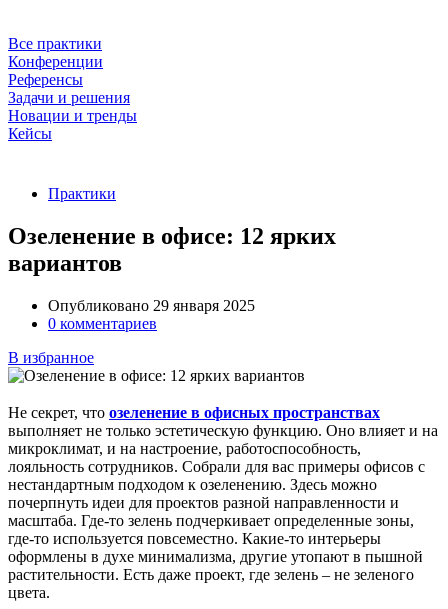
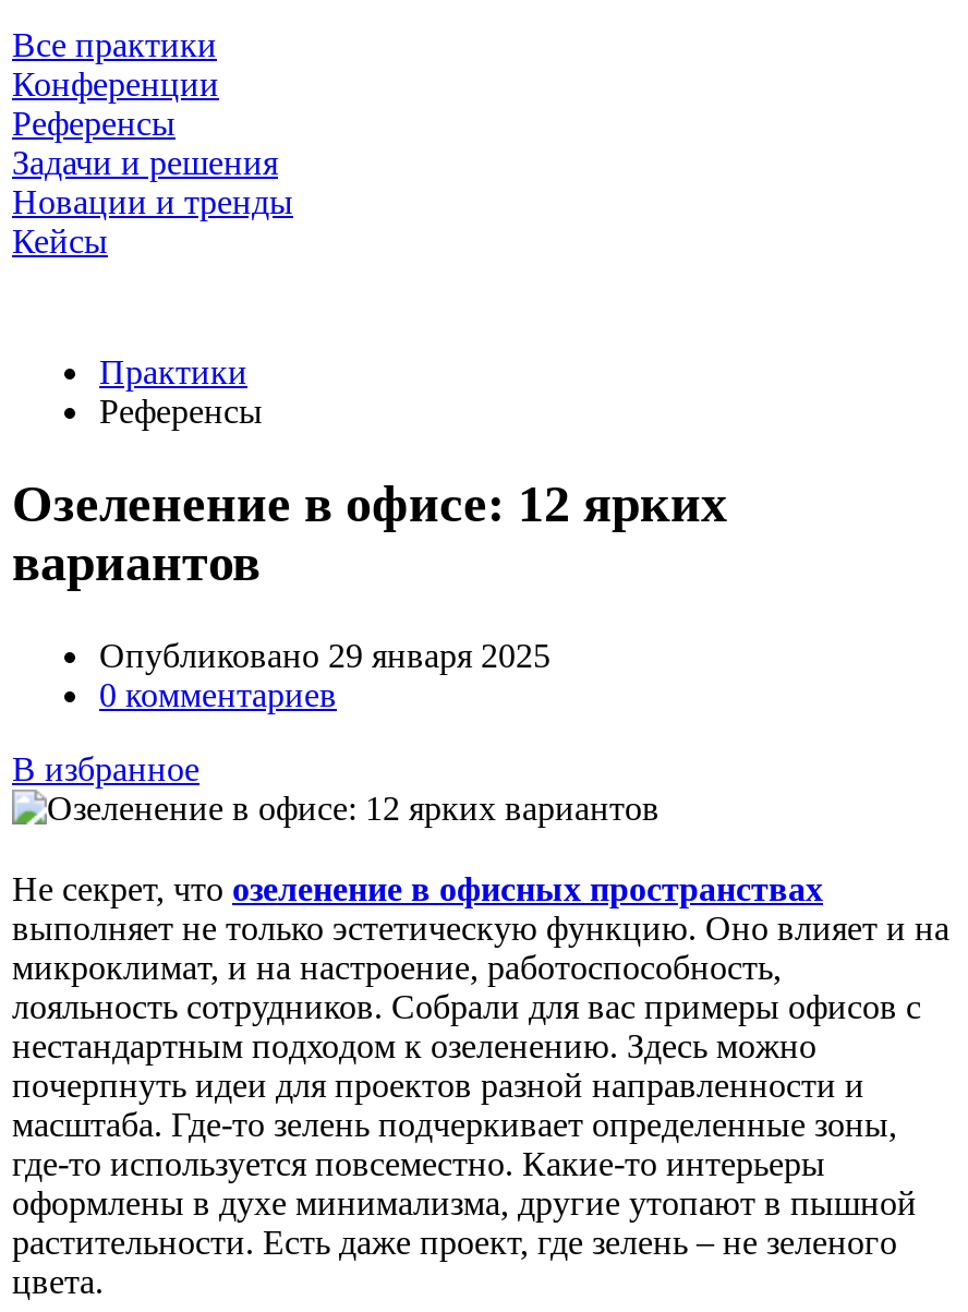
none -> [99,393,263,430] Референсы

